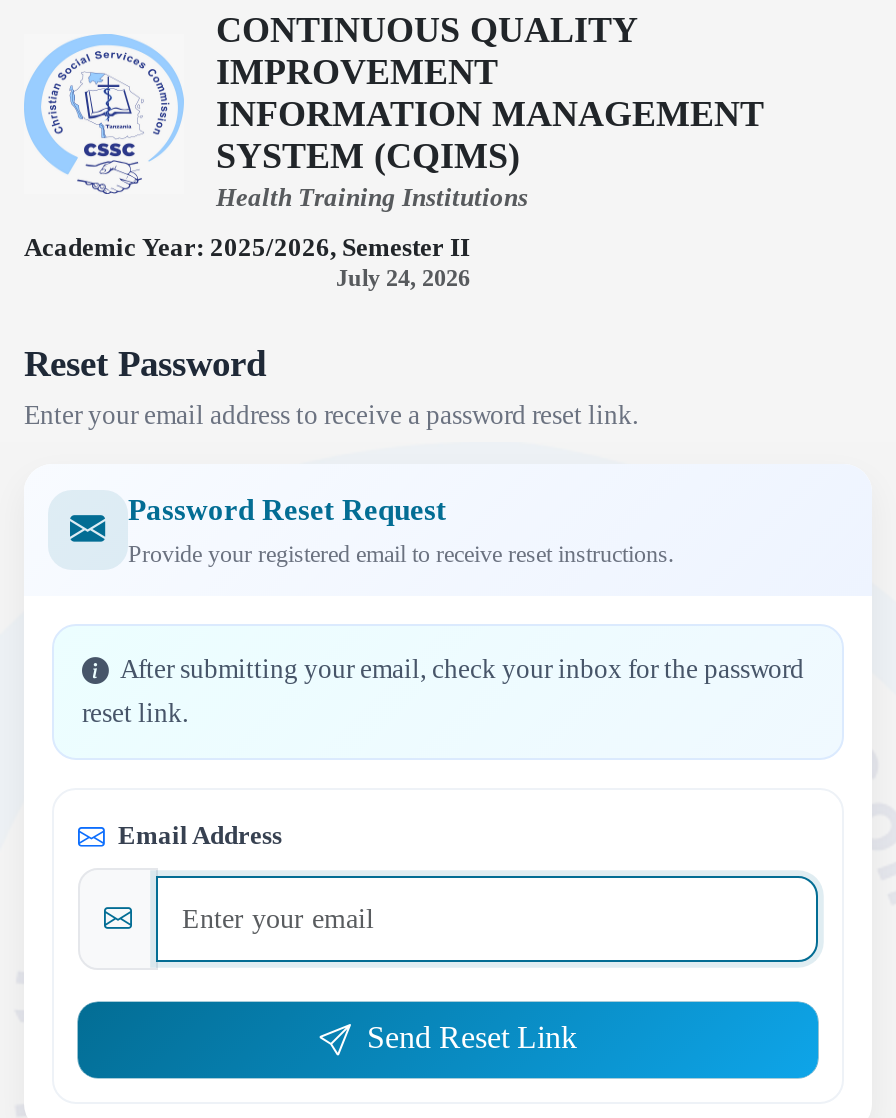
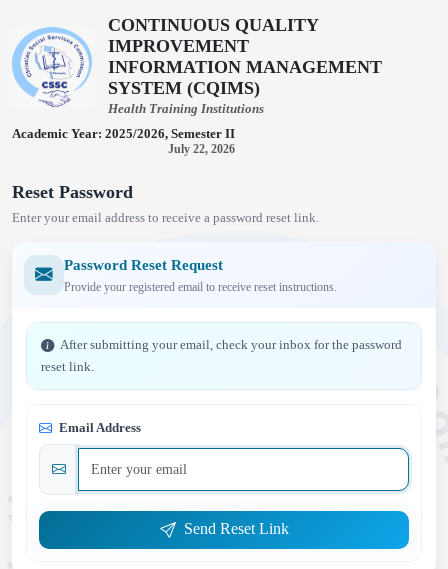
[336,264,470,292] July 24, 2026 -> [168,142,235,156] July 22, 2026

